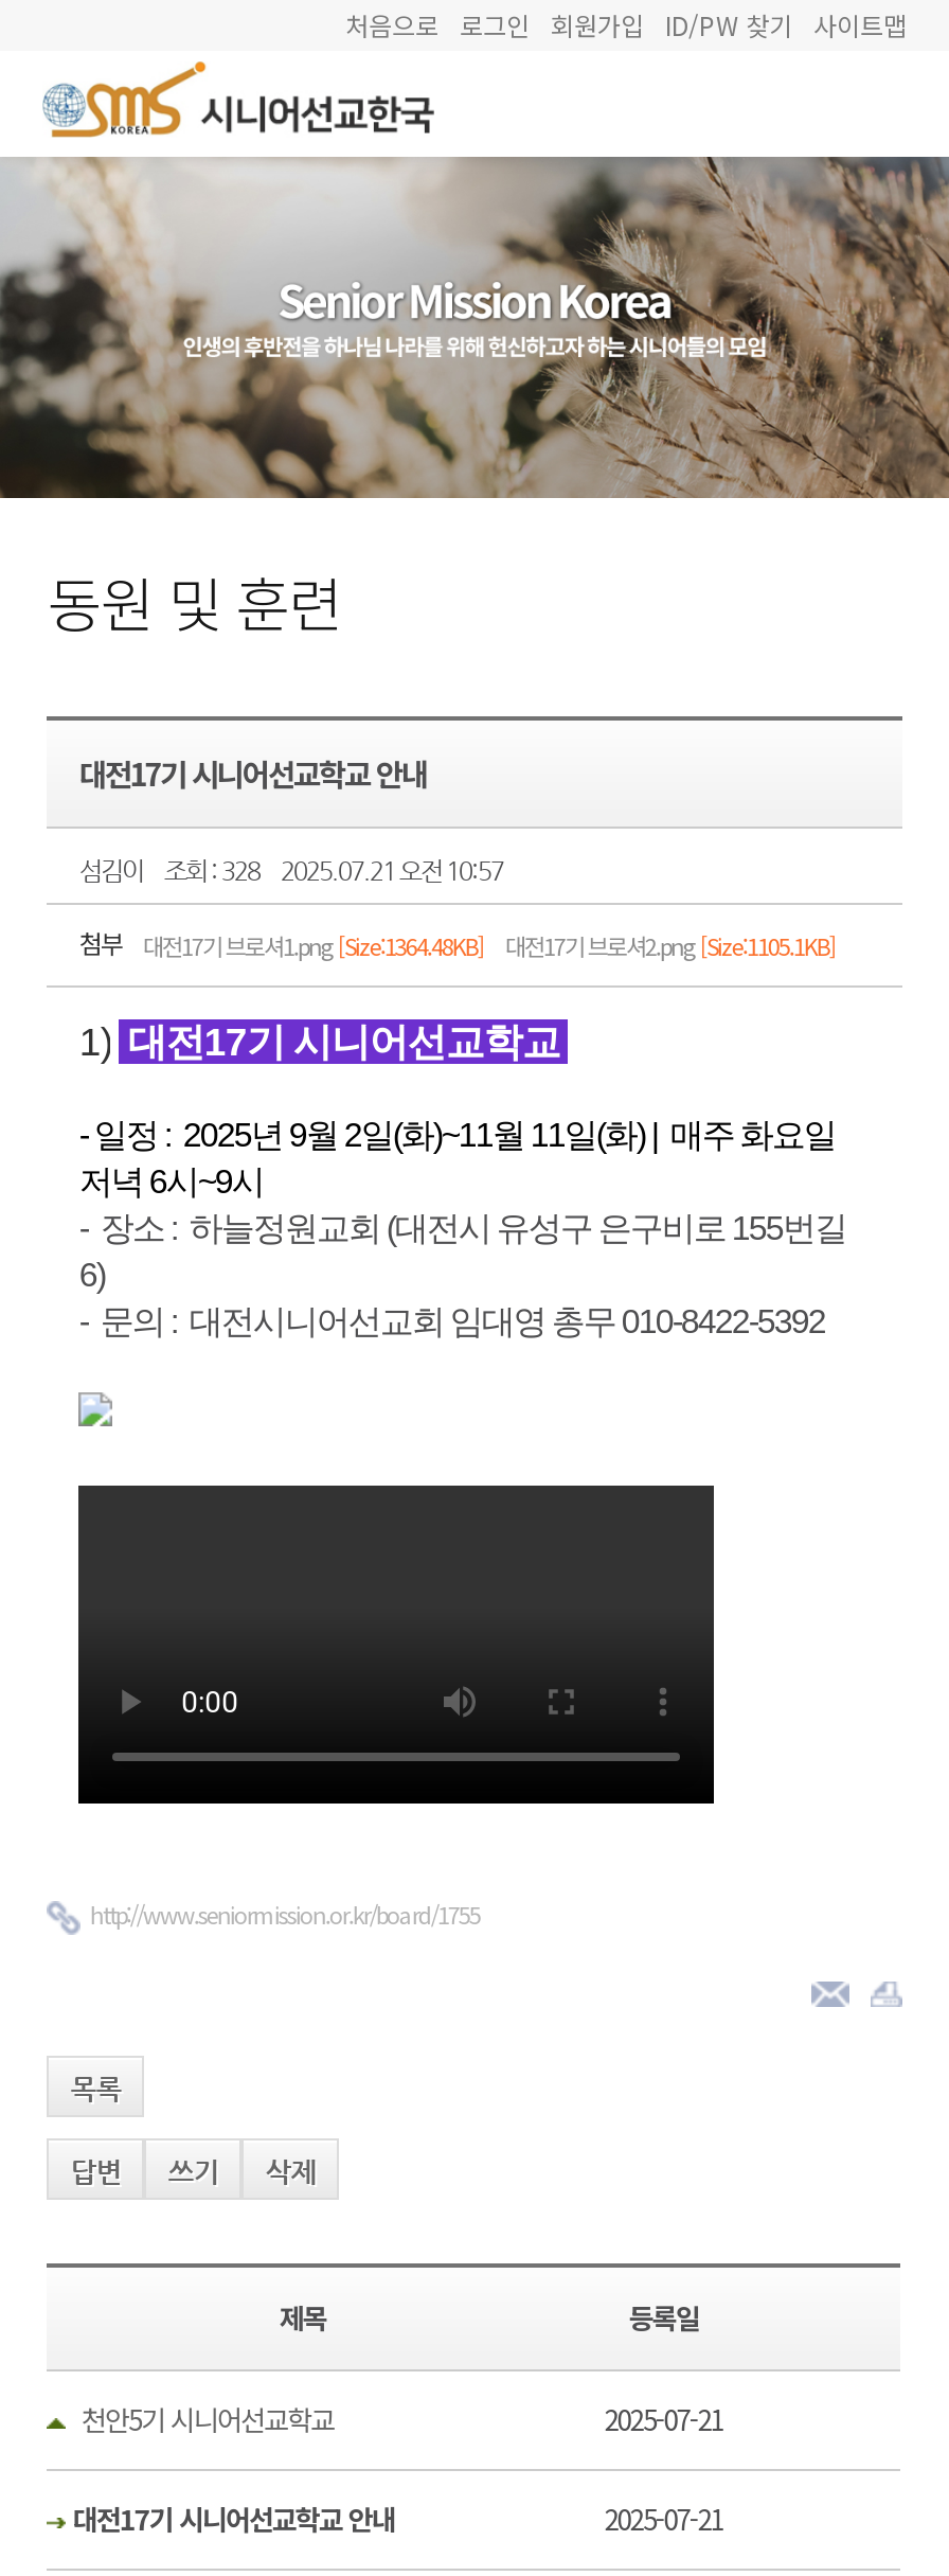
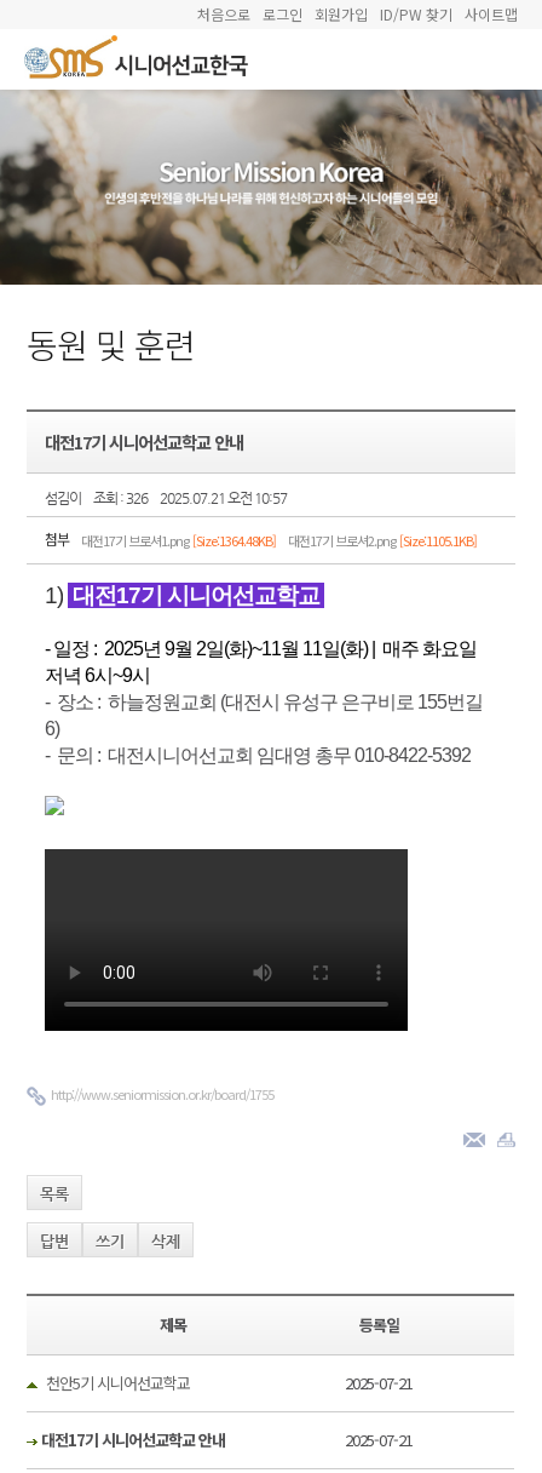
[79,856,503,886] 섬김이 조회 : 328 2025.07.21 오전 10:57 -> [45,489,287,506] 섬김이 조회 : 326 2025.07.21 오전 10:57

